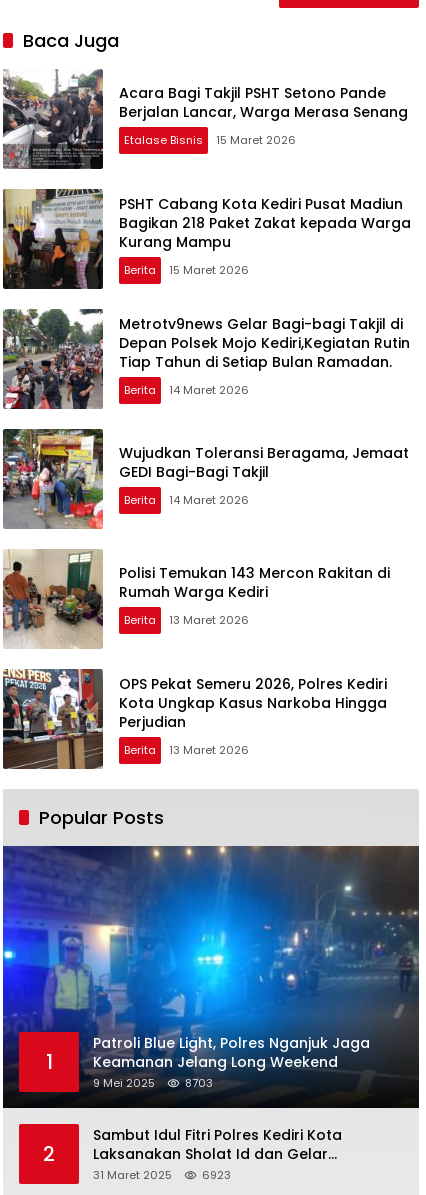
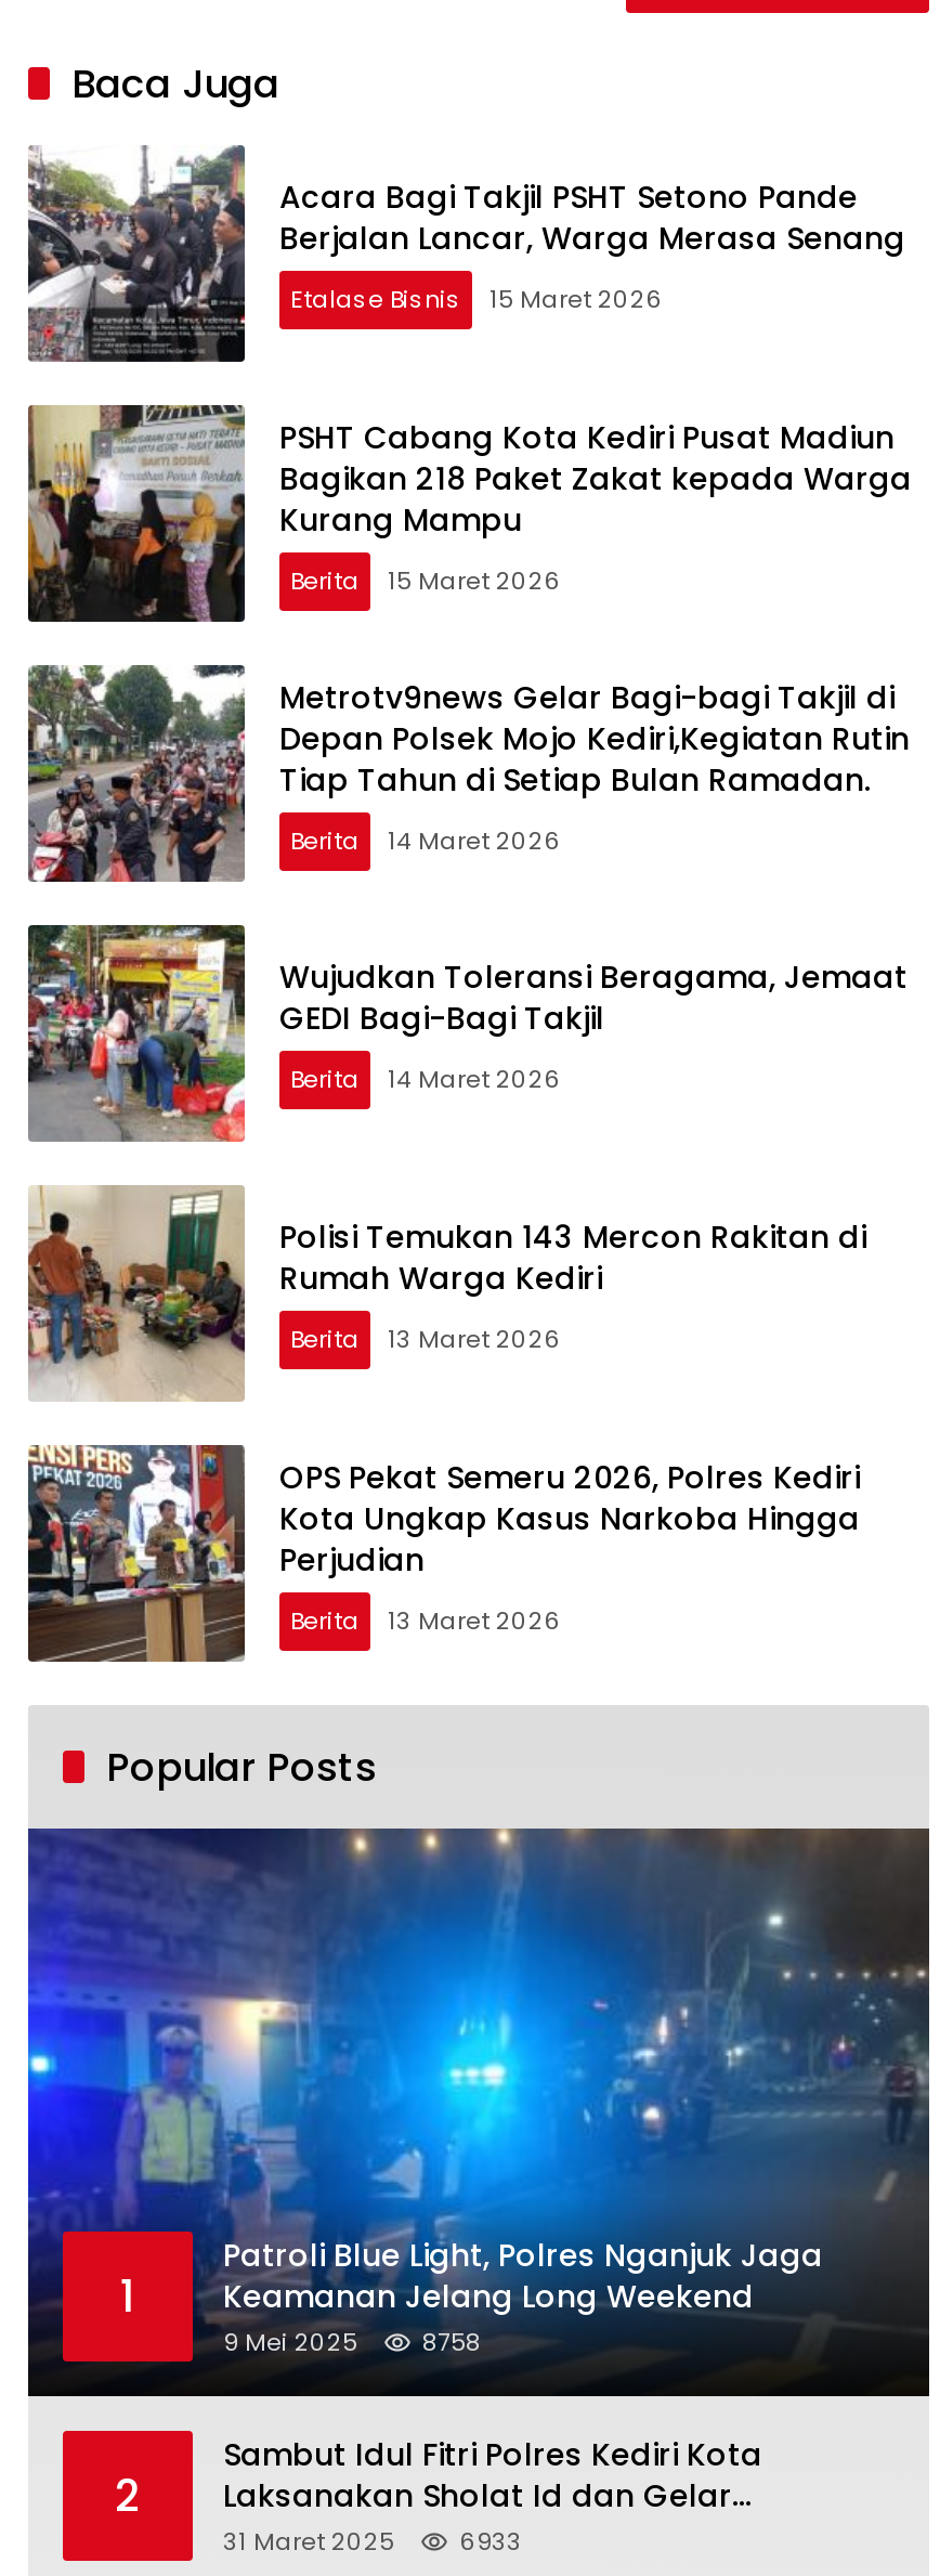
[93,1075,213,1091] 9 Mei 2025 8703 -> [223,2324,481,2358] 9 Mei 2025 8758
[202,1167,231,1183] 6923 -> [459,2523,522,2558] 6933

